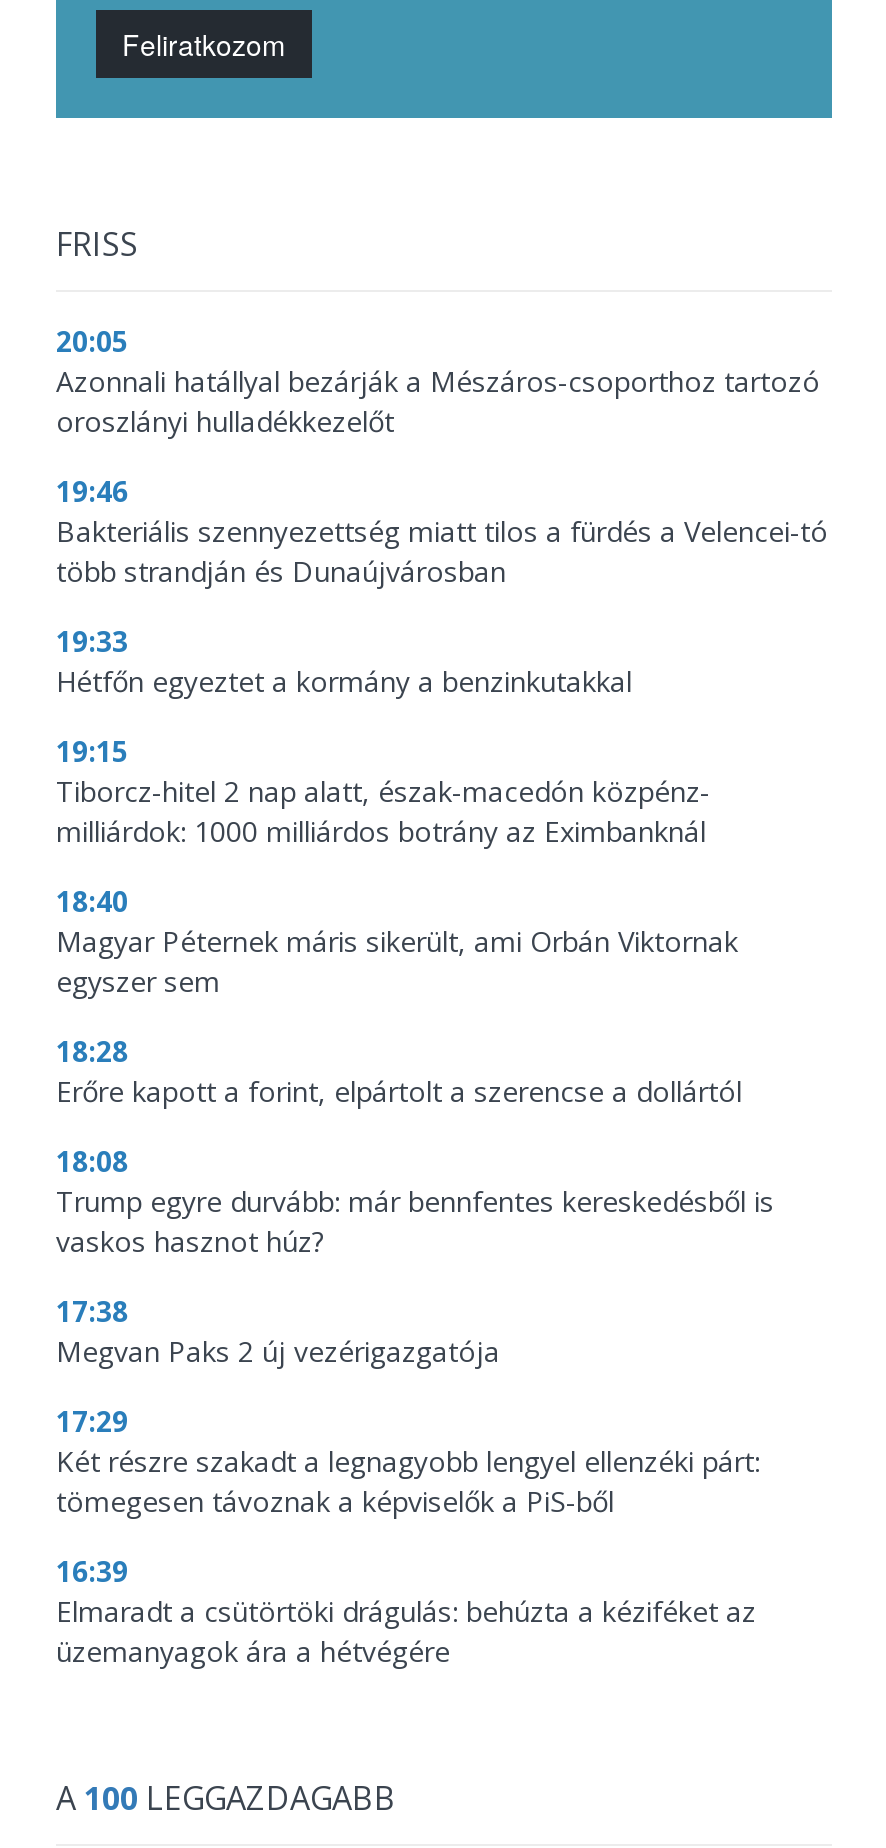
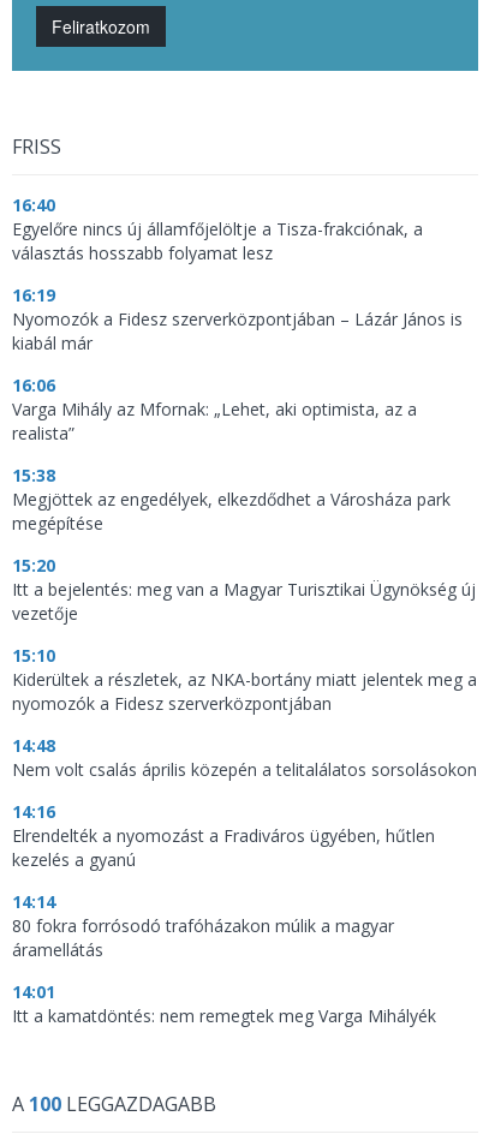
[56,322,820,440] 20:05 | Azonnali hatállyal bezárják a Mészáros-csoporthoz tartozó | oroszlányi hulladékkezelőt -> [12,193,423,264] 16:40 | Egyelőre nincs új államfőjelöltje a Tisza-frakciónak, a | választás hosszabb folyamat lesz
[56,472,828,590] 19:46 | Bakteriális szennyezettség miatt tilos a fürdés a Velencei-tó | több strandján és Dunaújvárosban -> [12,283,463,354] 16:19 | Nyomozók a Fidesz szerverközpontjában – Lázár János is | kiabál már
[56,622,632,700] 19:33 | Hétfőn egyeztet a kormány a benzinkutakkal -> [12,373,417,444] 16:06 | Varga Mihály az Mfornak: „Lehet, aki optimista, az a | realista”
[56,732,710,850] 19:15 | Tiborcz-hitel 2 nap alatt, észak-macedón közpénz- | milliárdok: 1000 milliárdos botrány az Eximbanknál -> [12,464,451,534] 15:38 | Megjöttek az engedélyek, elkezdődhet a Városháza park | megépítése
[56,882,738,1000] 18:40 | Magyar Péternek máris sikerült, ami Orbán Viktornak | egyszer sem -> [12,554,476,625] 15:20 | Itt a bejelentés: meg van a Magyar Turisztikai Ügynökség új | vezetője
[56,1032,742,1110] 18:28 | Erőre kapott a forint, elpártolt a szerencse a dollártól -> [12,644,477,715] 15:10 | Kiderültek a részletek, az NKA-bortány miatt jelentek meg a | nyomozók a Fidesz szerverközpontjában
[56,1142,774,1260] 18:08 | Trump egyre durvább: már bennfentes kereskedésből is | vaskos hasznot húz? -> [12,734,477,781] 14:48 | Nem volt csalás április közepén a telitalálatos sorsolásokon
[56,1292,500,1370] 17:38 | Megvan Paks 2 új vezérigazgatója -> [12,800,435,871] 14:16 | Elrendelték a nyomozást a Fradiváros ügyében, hűtlen | kezelés a gyanú
[56,1402,760,1520] 17:29 | Két részre szakadt a legnagyobb lengyel ellenzéki párt: | tömegesen távoznak a képviselők a PiS-ből -> [12,890,394,961] 14:14 | 80 fokra forrósodó trafóházakon múlik a magyar | áramellátás
[56,1552,756,1670] 16:39 | Elmaradt a csütörtöki drágulás: behúzta a kéziféket az | üzemanyagok ára a hétvégére -> [12,980,436,1027] 14:01 | Itt a kamatdöntés: nem remegtek meg Varga Mihályék

